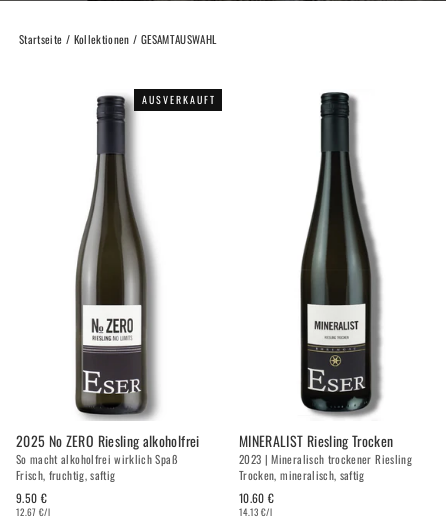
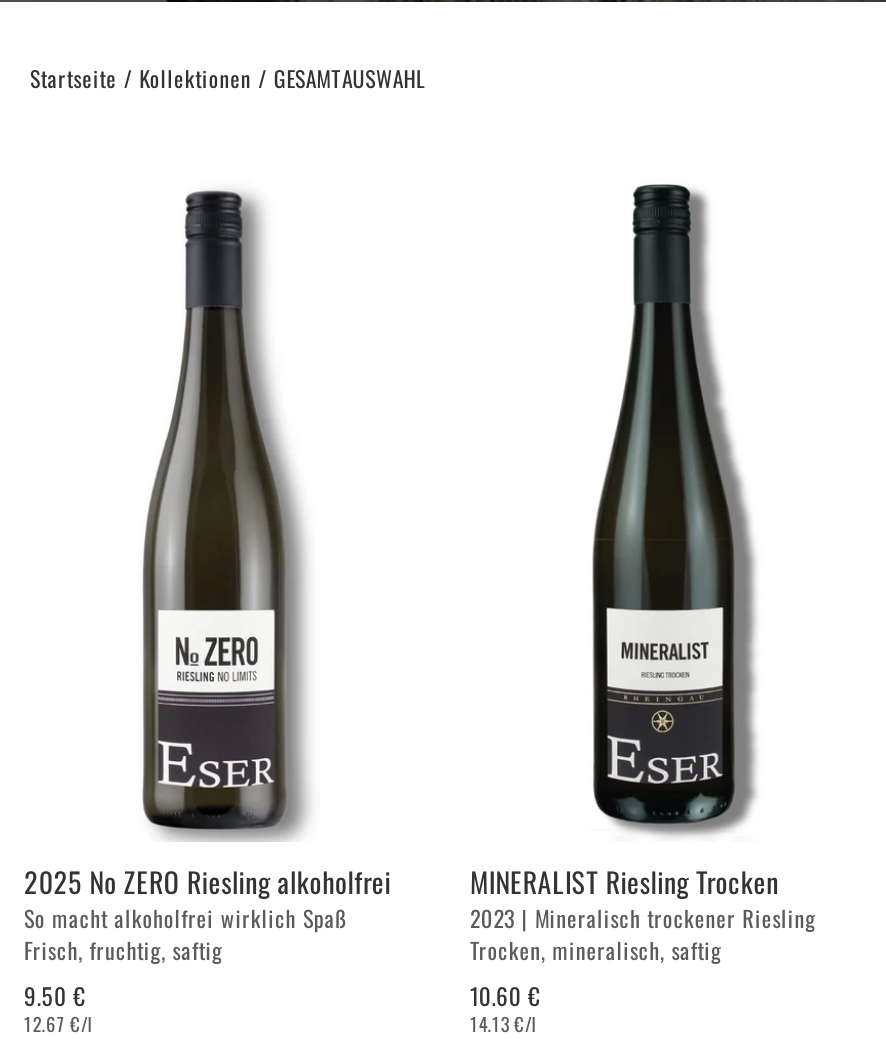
[142,92,216,107] AUSVERKAUFT -> none

